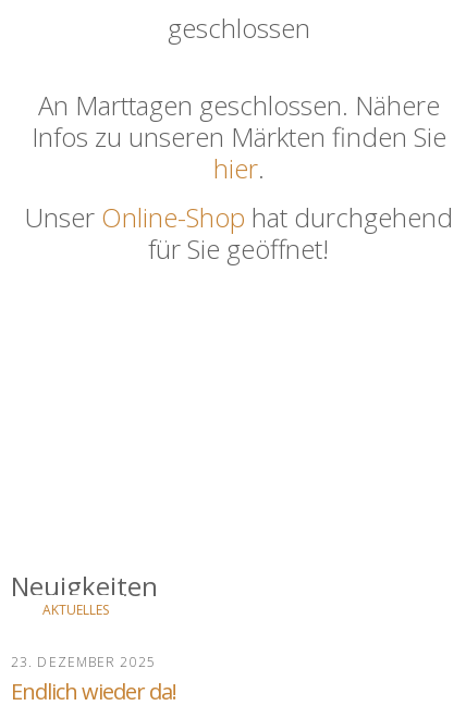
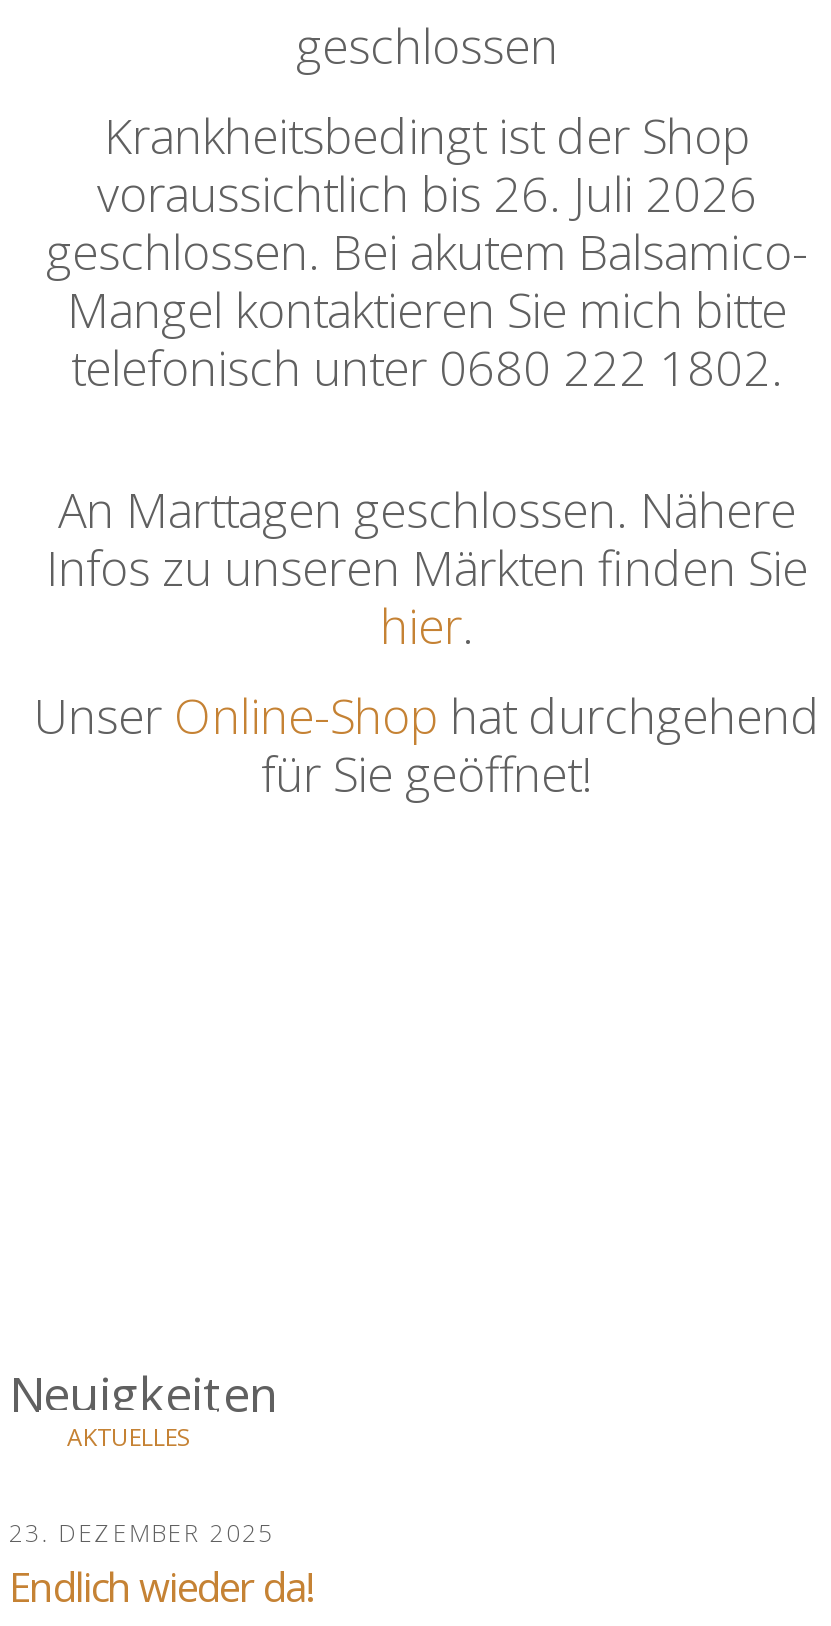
none -> [46,102,808,400] Krankheitsbedingt ist der Shop | voraussichtlich bis 26. Juli 2026 | geschlossen. Bei akutem Balsamico- | Mangel kontaktieren Sie mich bitte | telefonisch unter 0680 222 1802.

